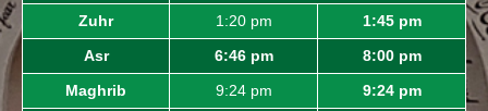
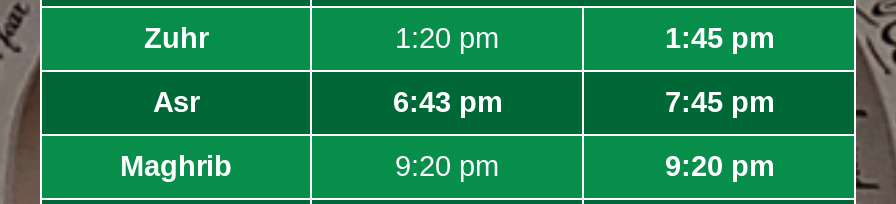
[214,47,273,64] 6:46 pm -> [393,86,501,118] 6:43 pm
[362,47,421,64] 8:00 pm -> [665,86,773,118] 7:45 pm
[215,82,272,99] 9:24 pm -> [395,150,499,182] 9:20 pm
[362,82,421,99] 9:24 pm -> [665,150,773,182] 9:20 pm

